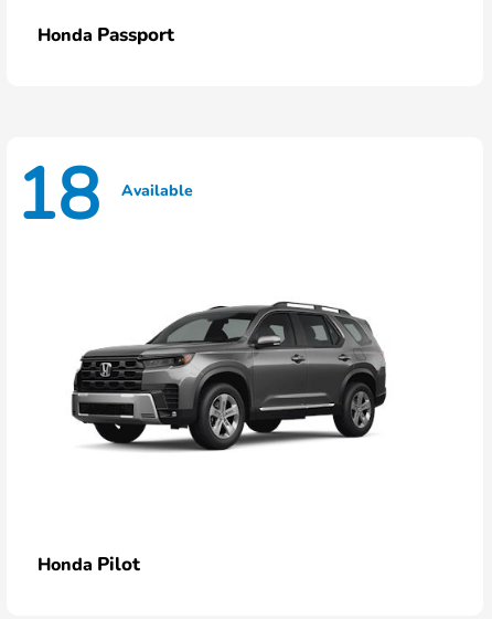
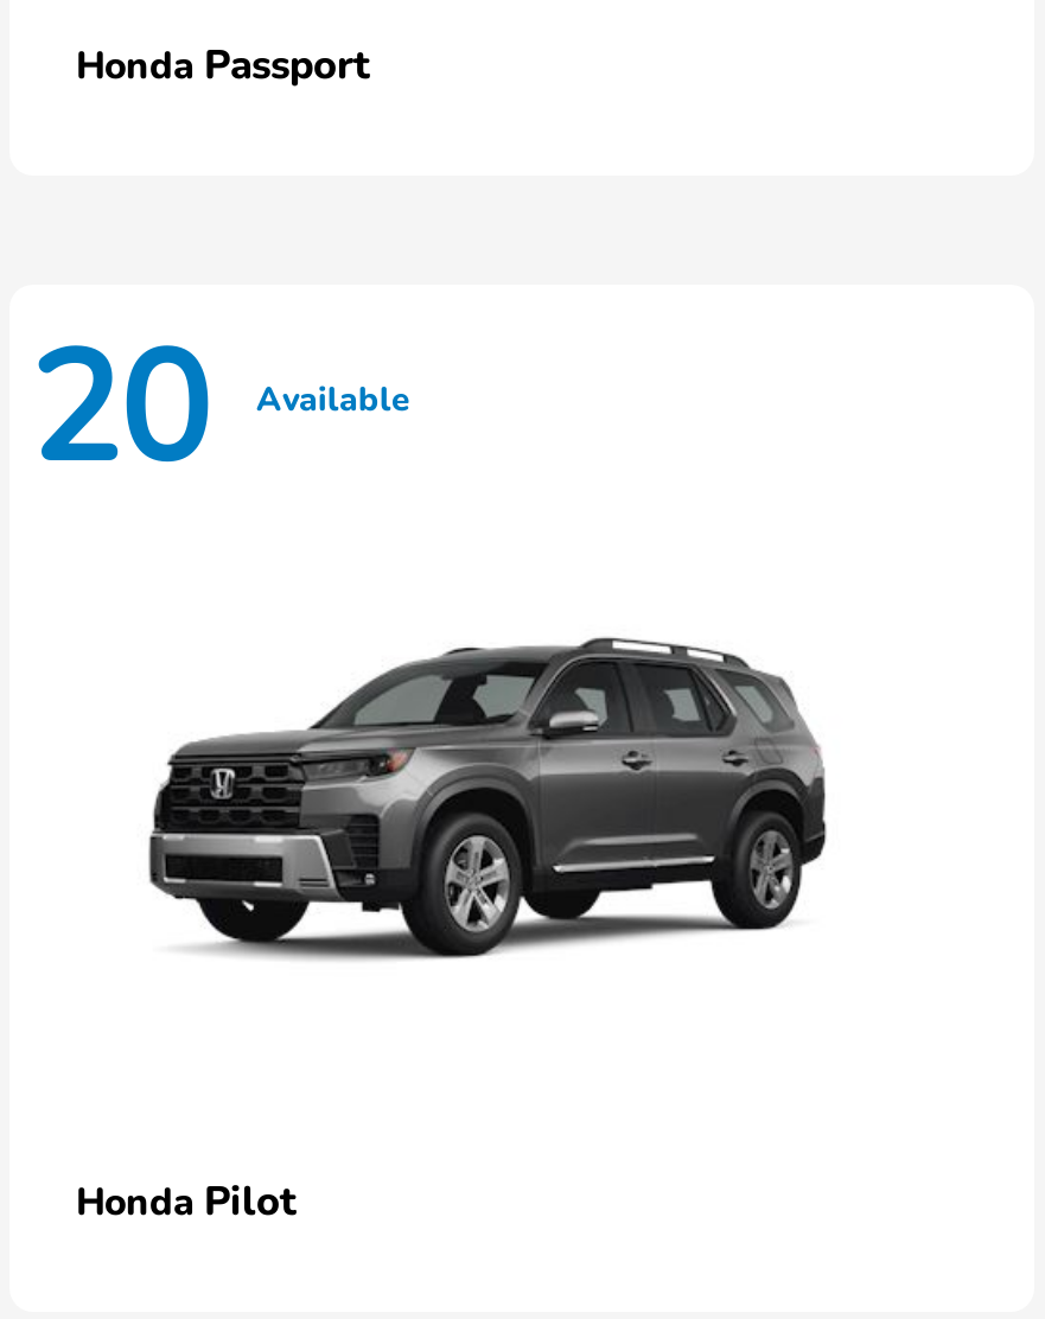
[15,147,193,244] 18 Available -> [28,306,410,515] 20 Available

